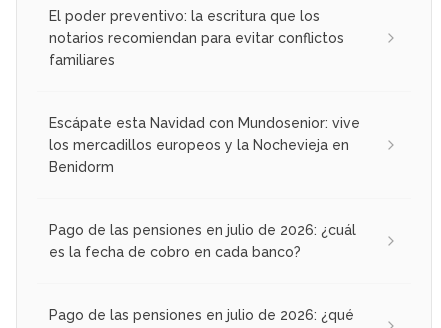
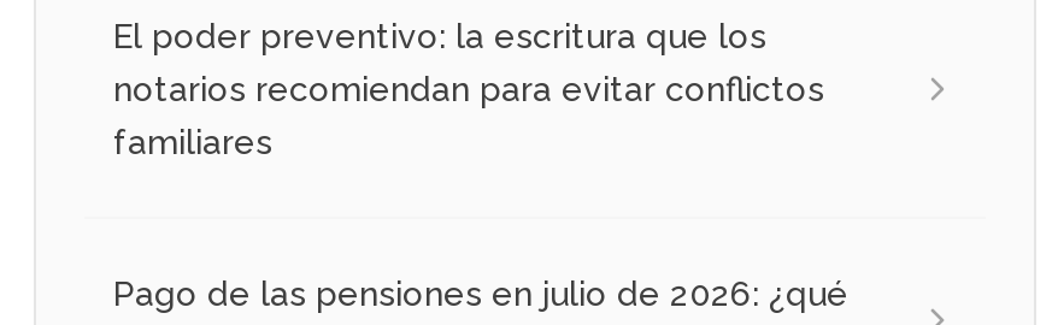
[49,115,360,175] Escápate esta Navidad con Mundosenior: vive | los mercadillos europeos y la Nochevieja en | Benidorm -> none
[49,222,356,260] Pago de las pensiones en julio de 2026: ¿cuál | es la fecha de cobro en cada banco? -> none

